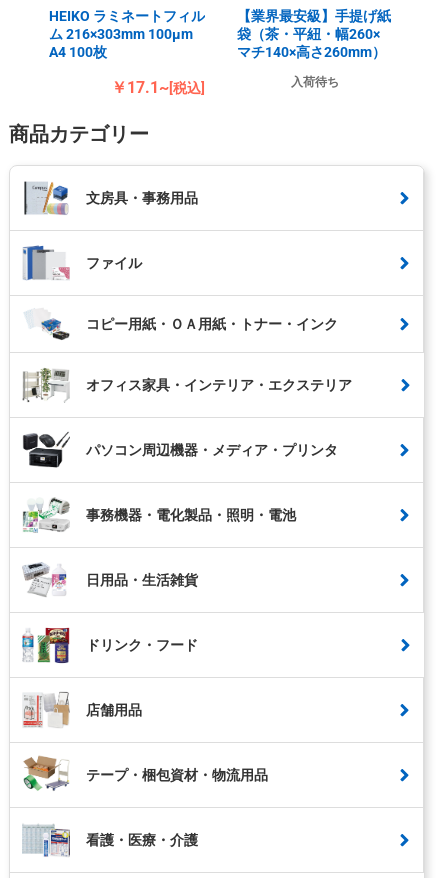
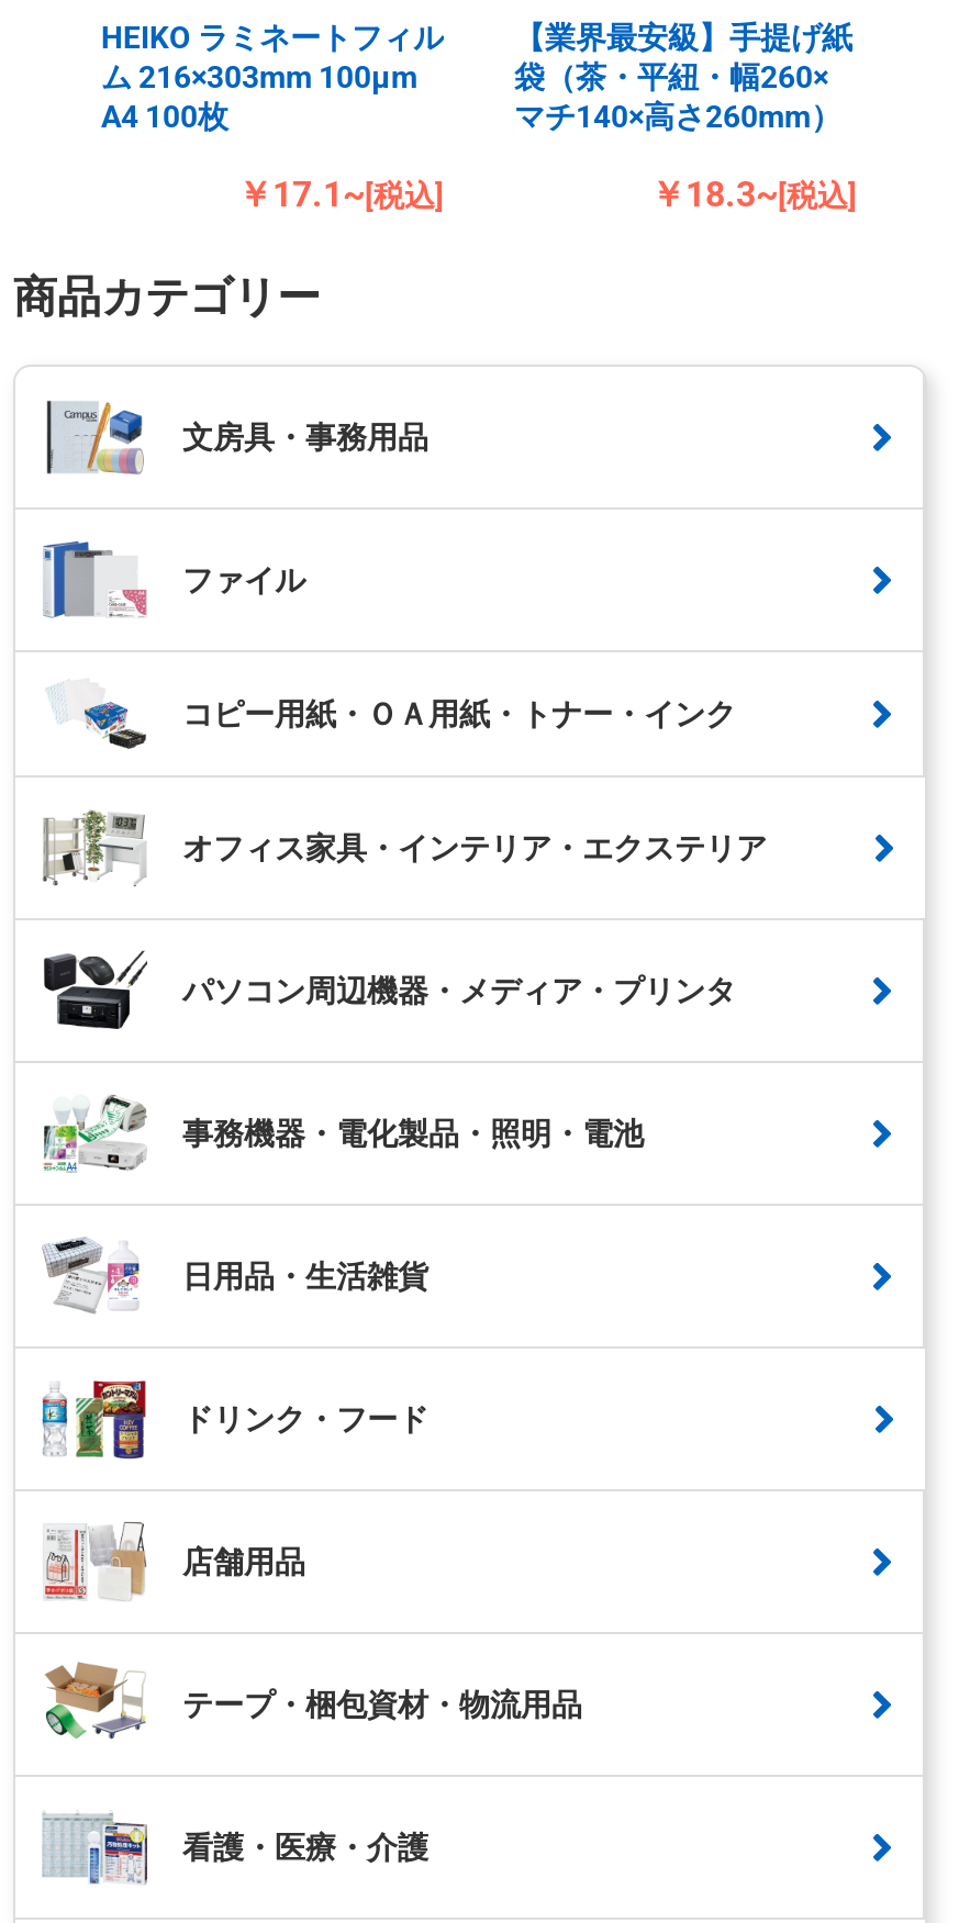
[291,75,339,89] 入荷待ち -> [650,174,857,216] ￥18.3~[税込]

